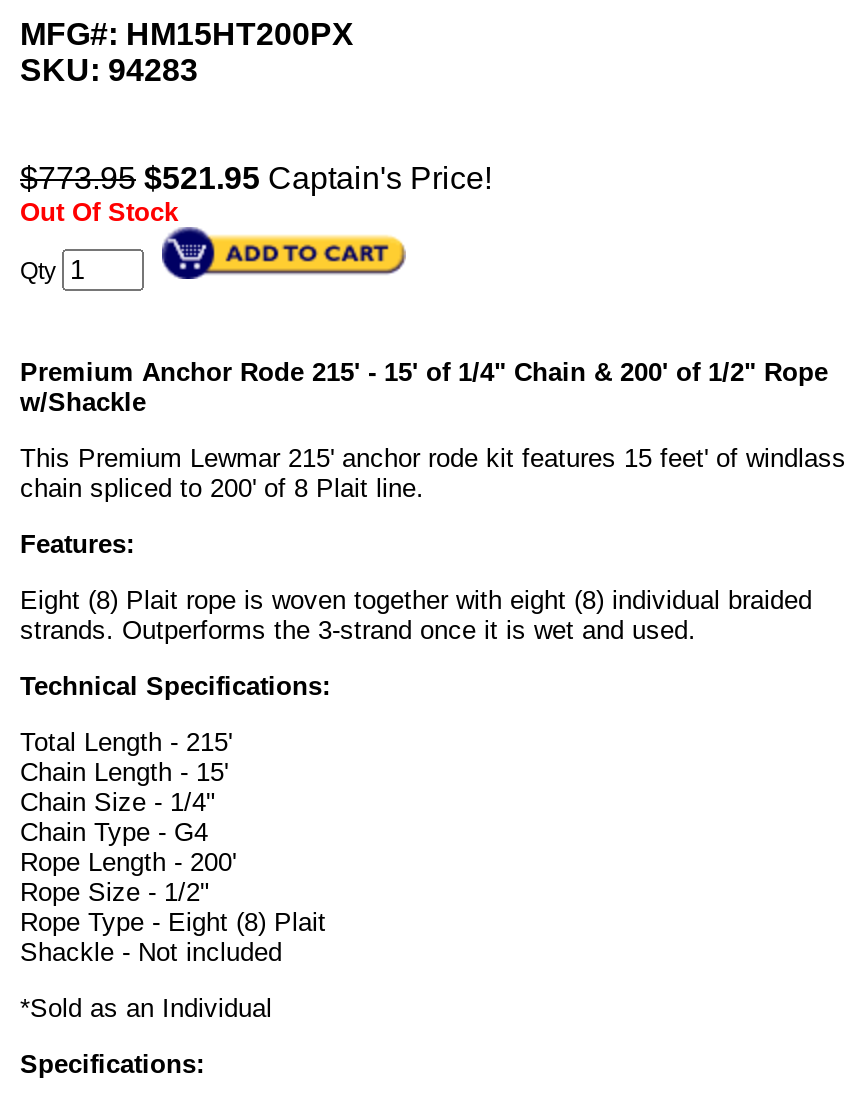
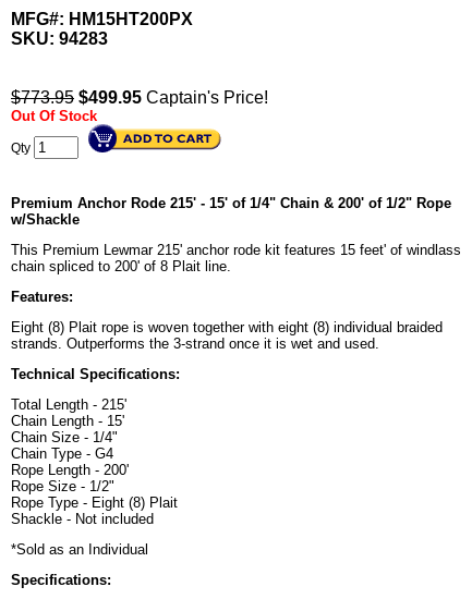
[20,162,492,196] $773.95 $521.95 Captain's Price! -> [11,89,268,107] $773.95 $499.95 Captain's Price!

